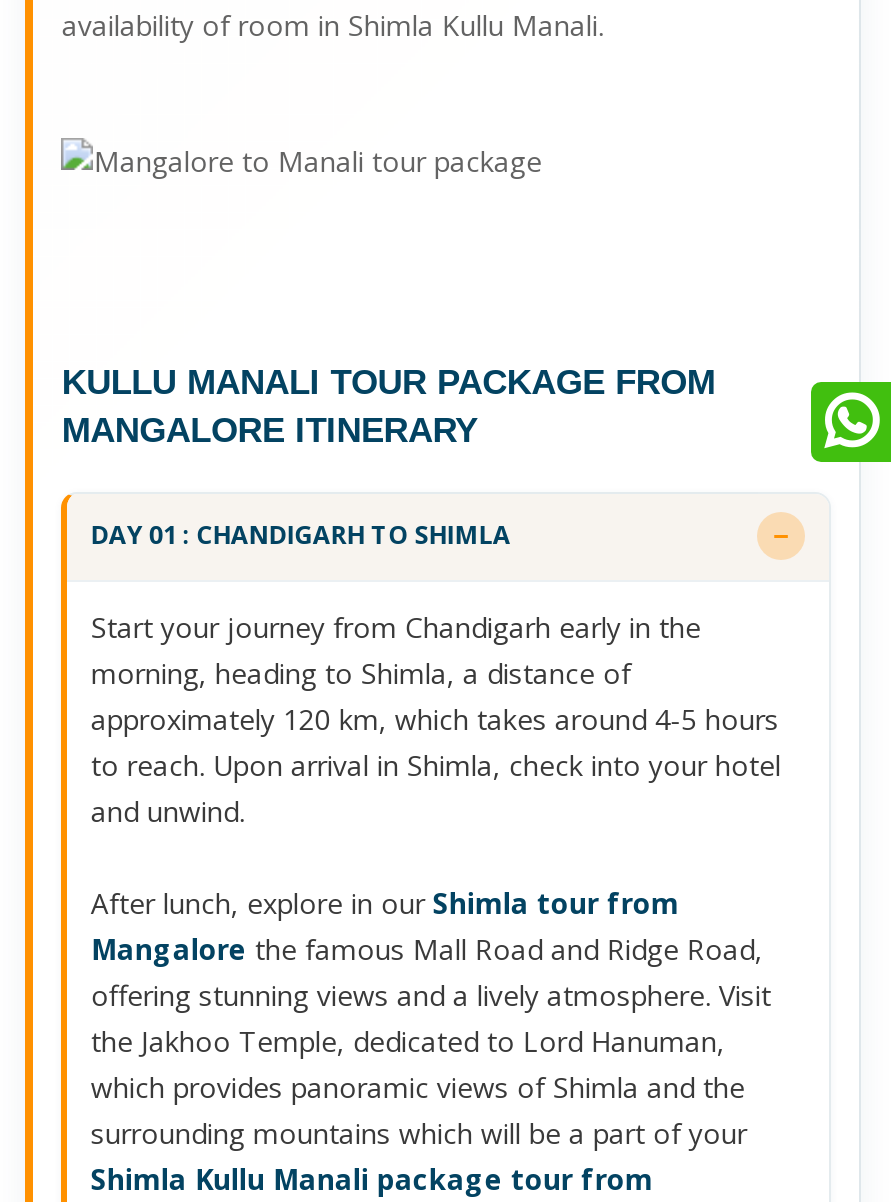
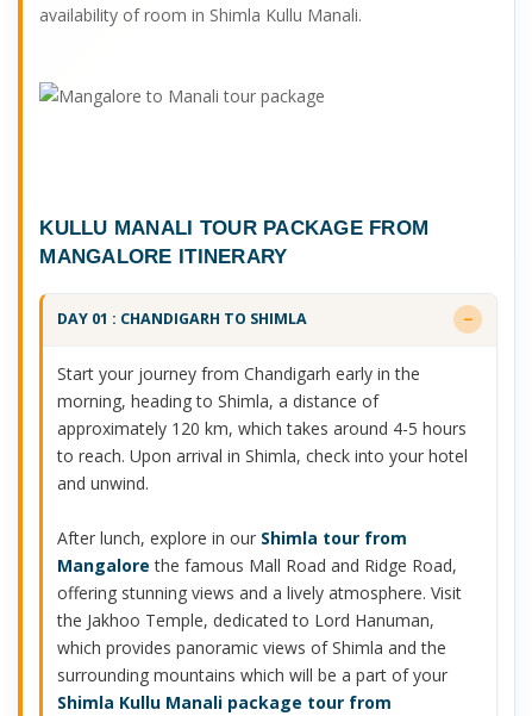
[809,380,885,464] [image] -> none

